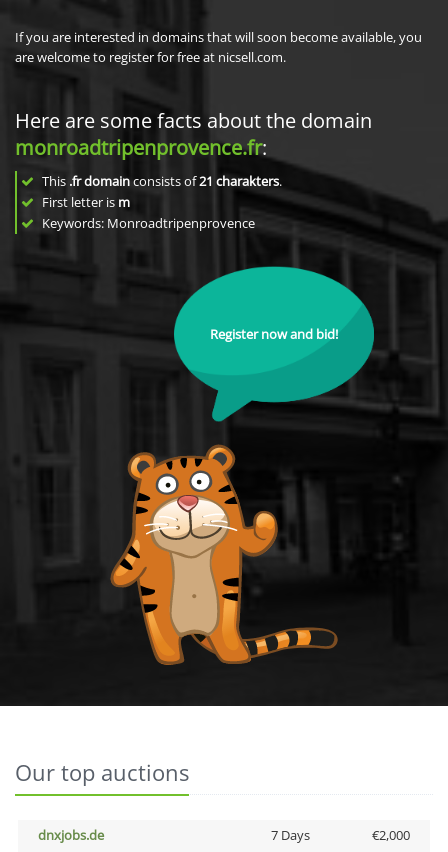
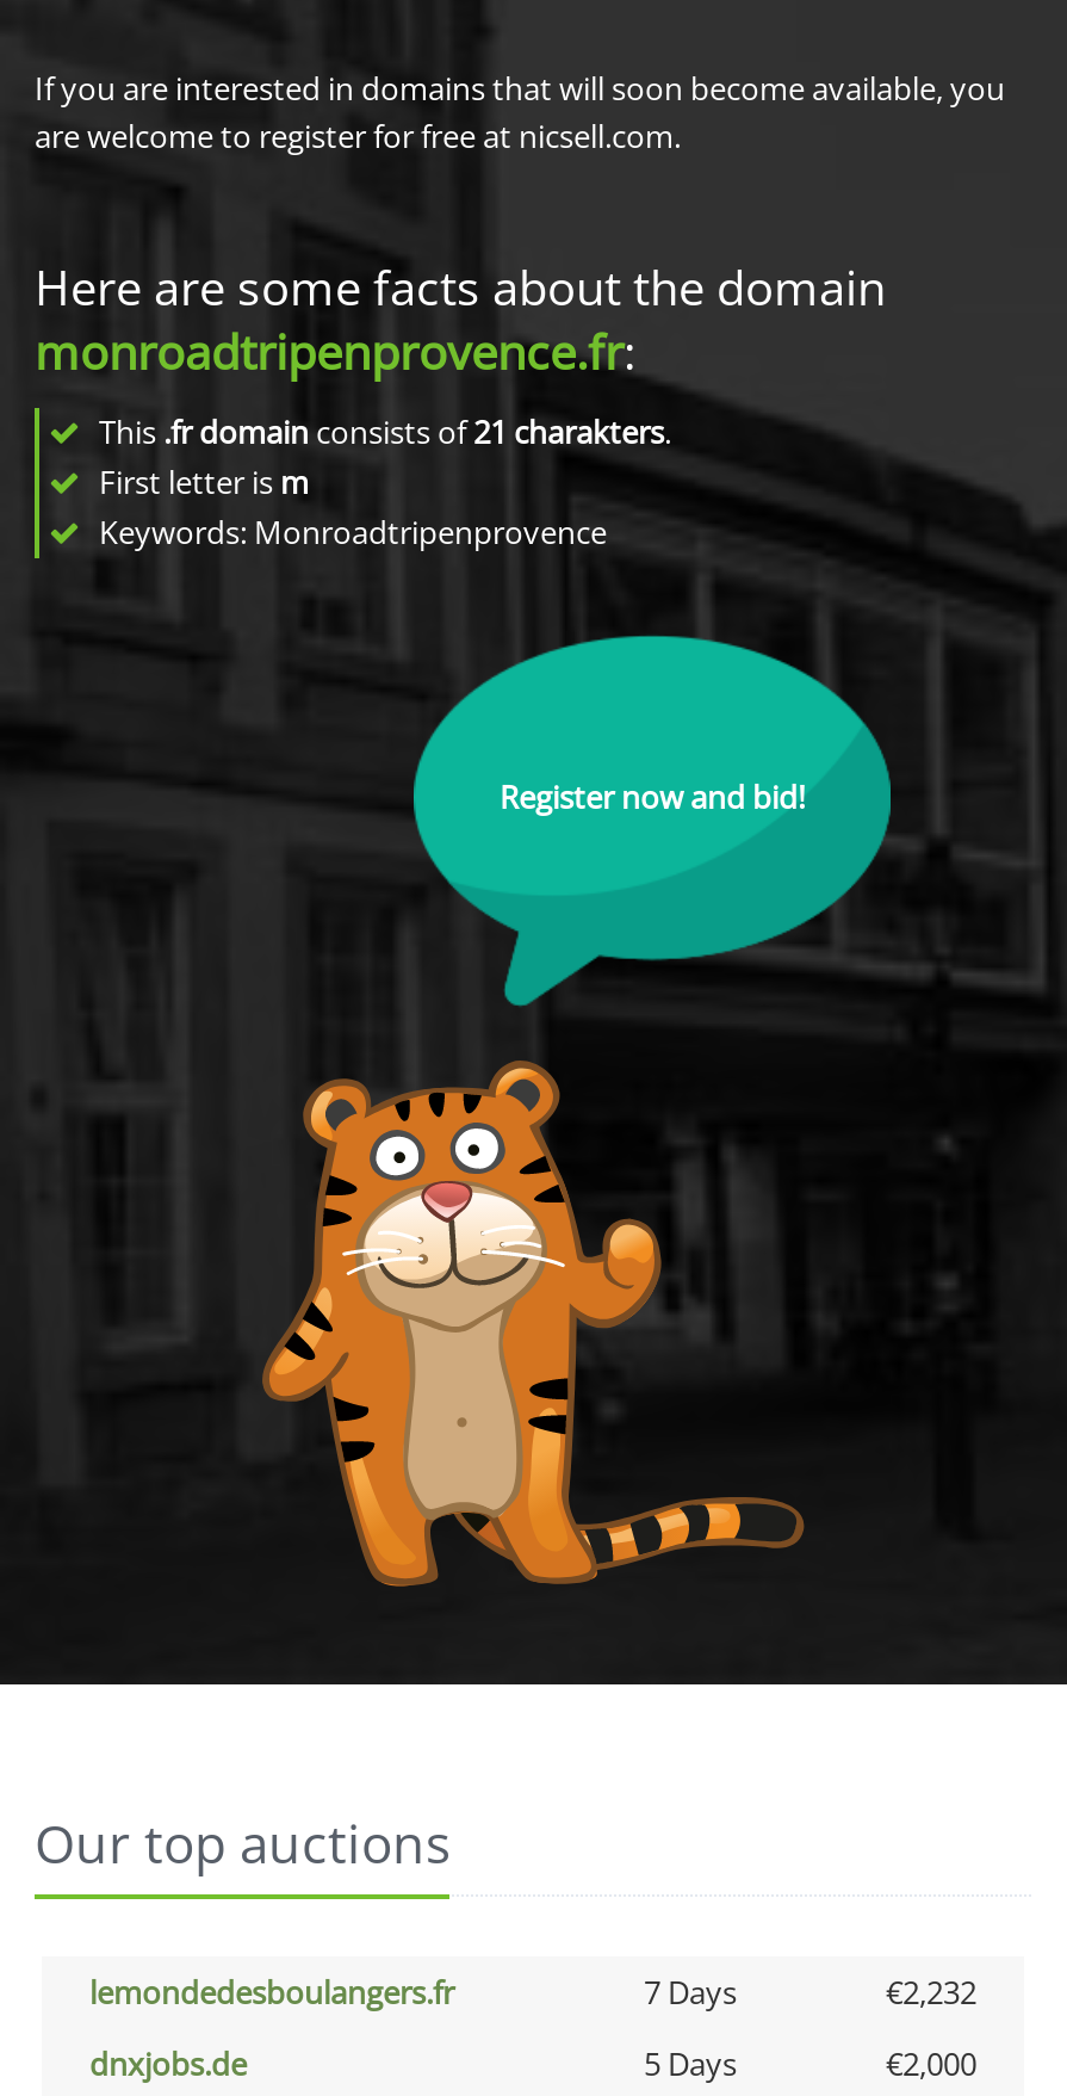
none -> [89,1971,976,2014] lemondedesboulangers.fr | 7 Days | €2,232
[270,826,309,844] 7 Days -> [644,2042,737,2085] 5 Days

